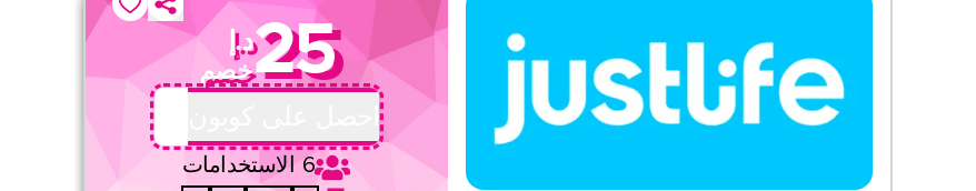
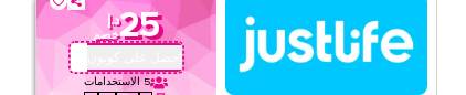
[182,153,316,176] 6 الاستخدامات -> [84,76,151,87] 5 الاستخدامات

